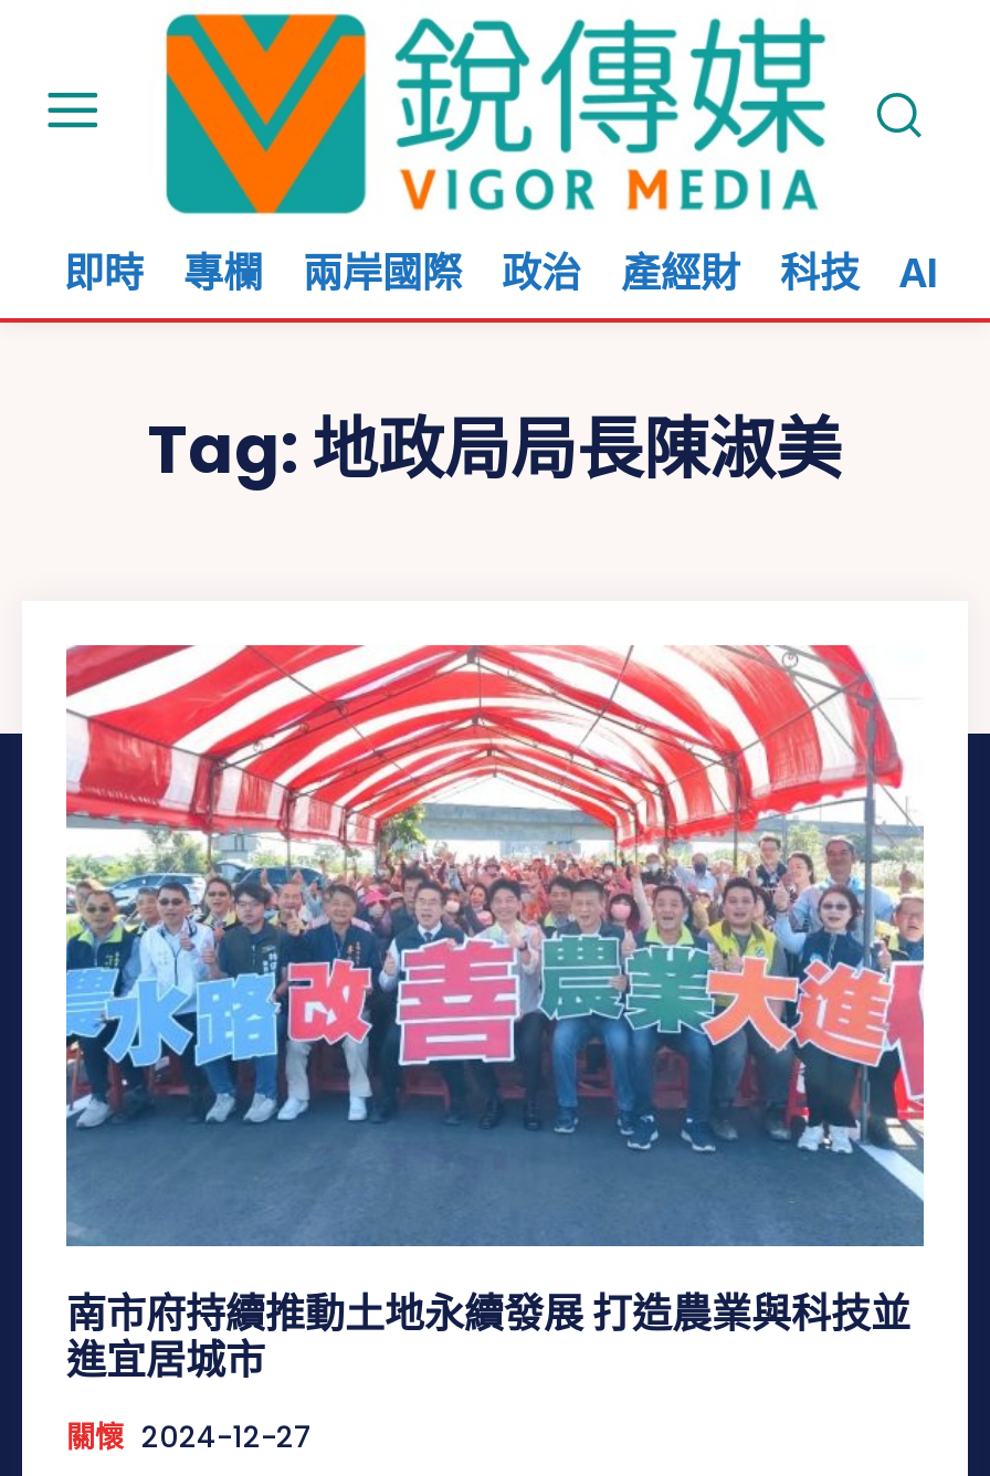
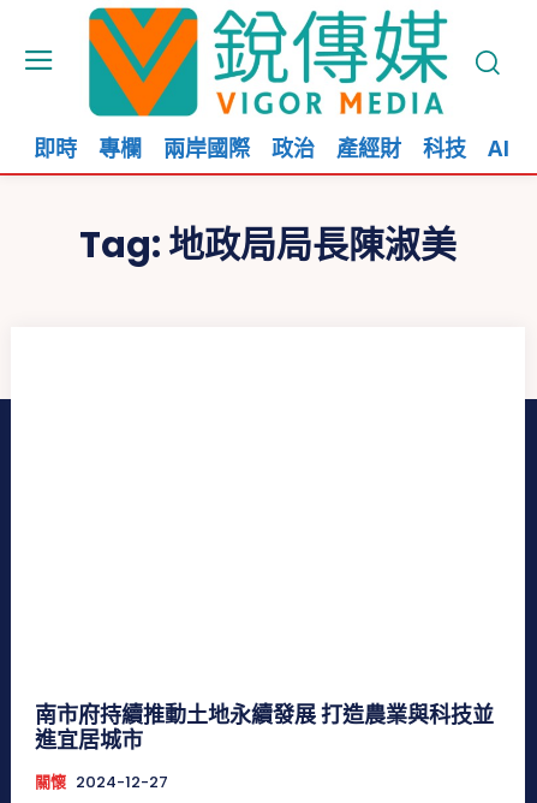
[64,643,926,1248] [image] -> none

